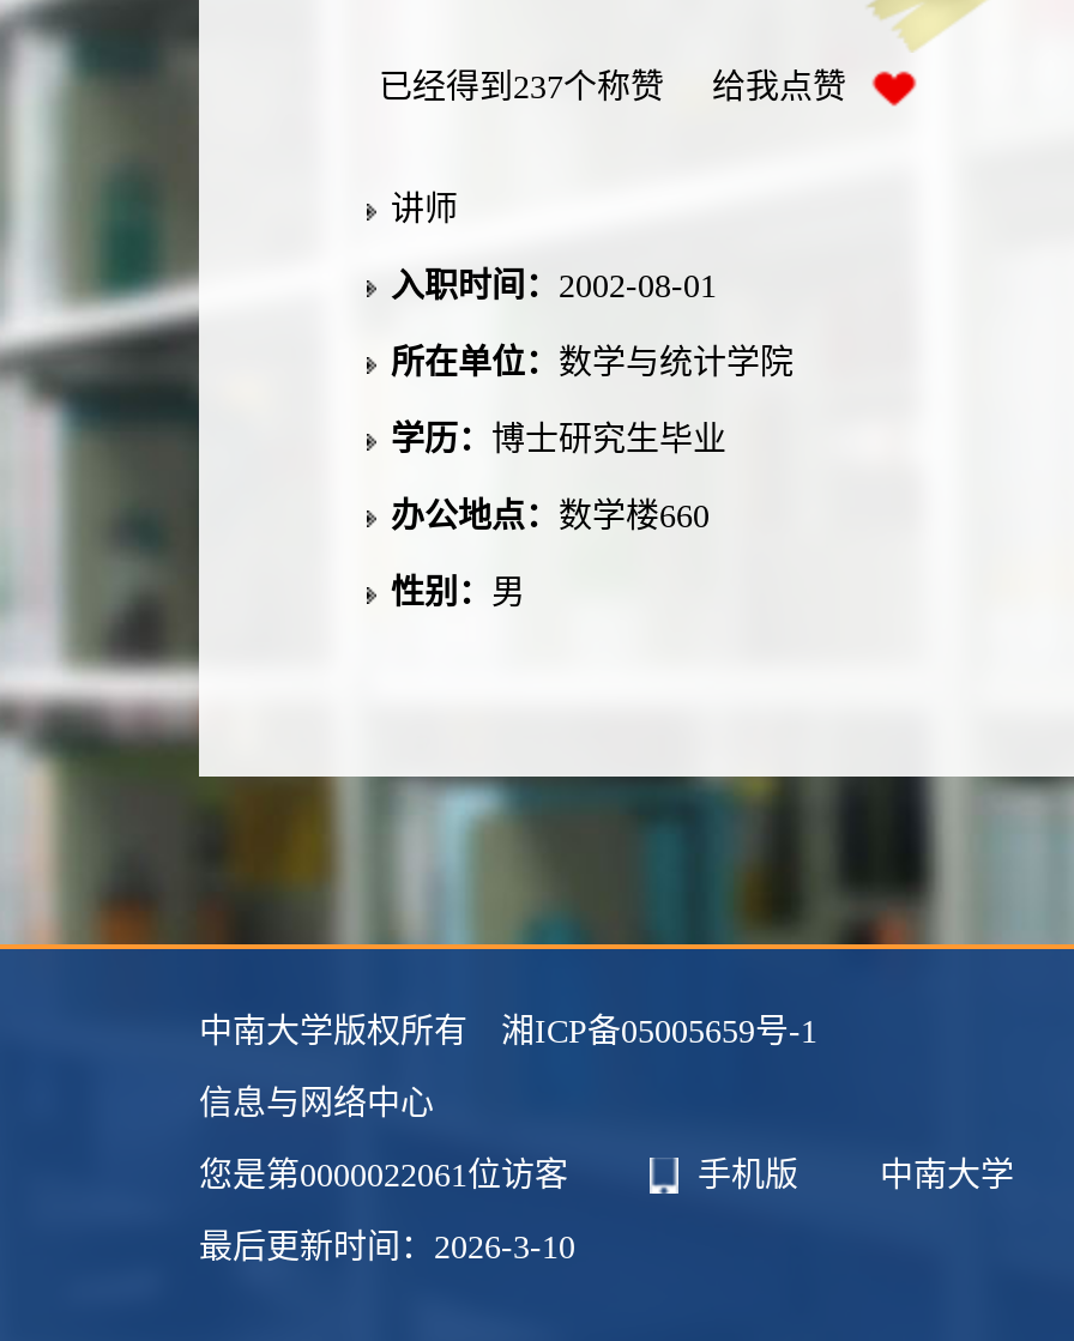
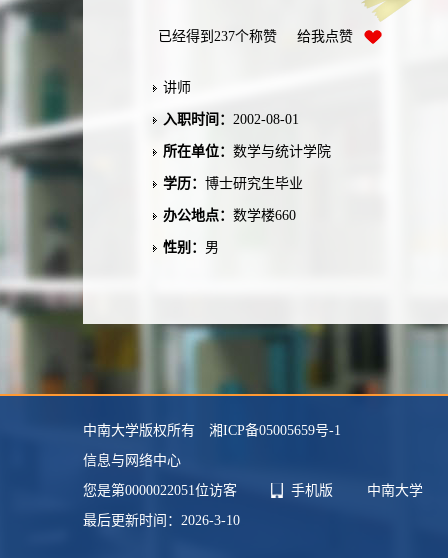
[199,1158,568,1194] 您是第0000022061位访客 -> [83,483,237,498] 您是第0000022051位访客

